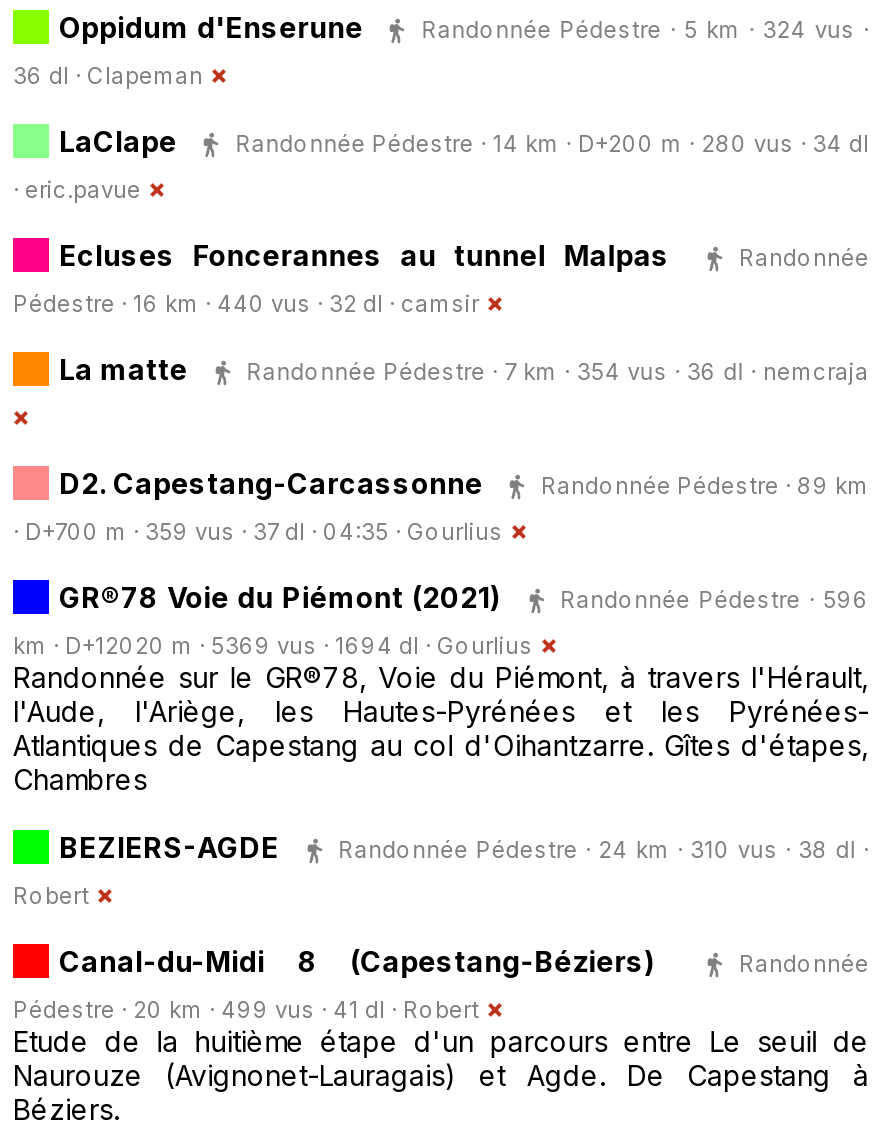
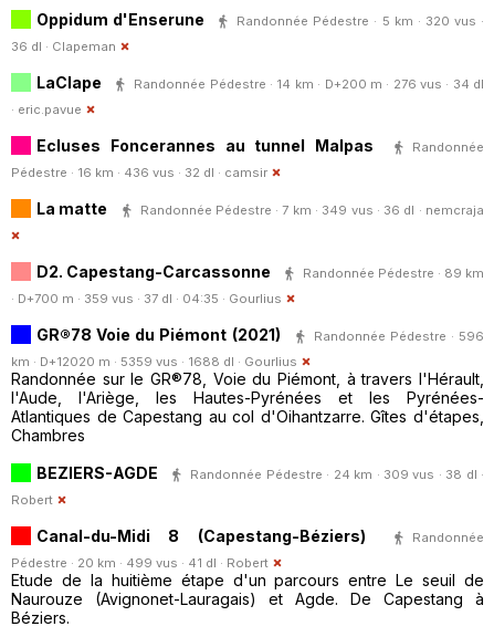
[421,15,869,43] Randonnée Pédestre · 5 km · 324 vus · -> [237,13,484,28] Randonnée Pédestre · 5 km · 320 vus ·
[235,129,869,157] Randonnée Pédestre · 14 km · D+200 m · 280 vus · 34 dl -> [134,76,484,91] Randonnée Pédestre · 14 km · D+200 m · 276 vus · 34 dl
[13,290,479,318] Pédestre · 16 km · 440 vus · 32 dl · camsir -> [11,165,267,180] Pédestre · 16 km · 436 vus · 32 dl · camsir
[246,357,869,385] Randonnée Pédestre · 7 km · 354 vus · 36 dl · nemcraja -> [140,202,484,217] Randonnée Pédestre · 7 km · 349 vus · 36 dl · nemcraja
[13,632,533,660] km · D+12020 m · 5369 vus · 1694 dl · Gourlius -> [11,354,297,369] km · D+12020 m · 5359 vus · 1688 dl · Gourlius
[338,835,869,863] Randonnée Pédestre · 24 km · 310 vus · 38 dl · -> [191,466,484,482] Randonnée Pédestre · 24 km · 309 vus · 38 dl ·

